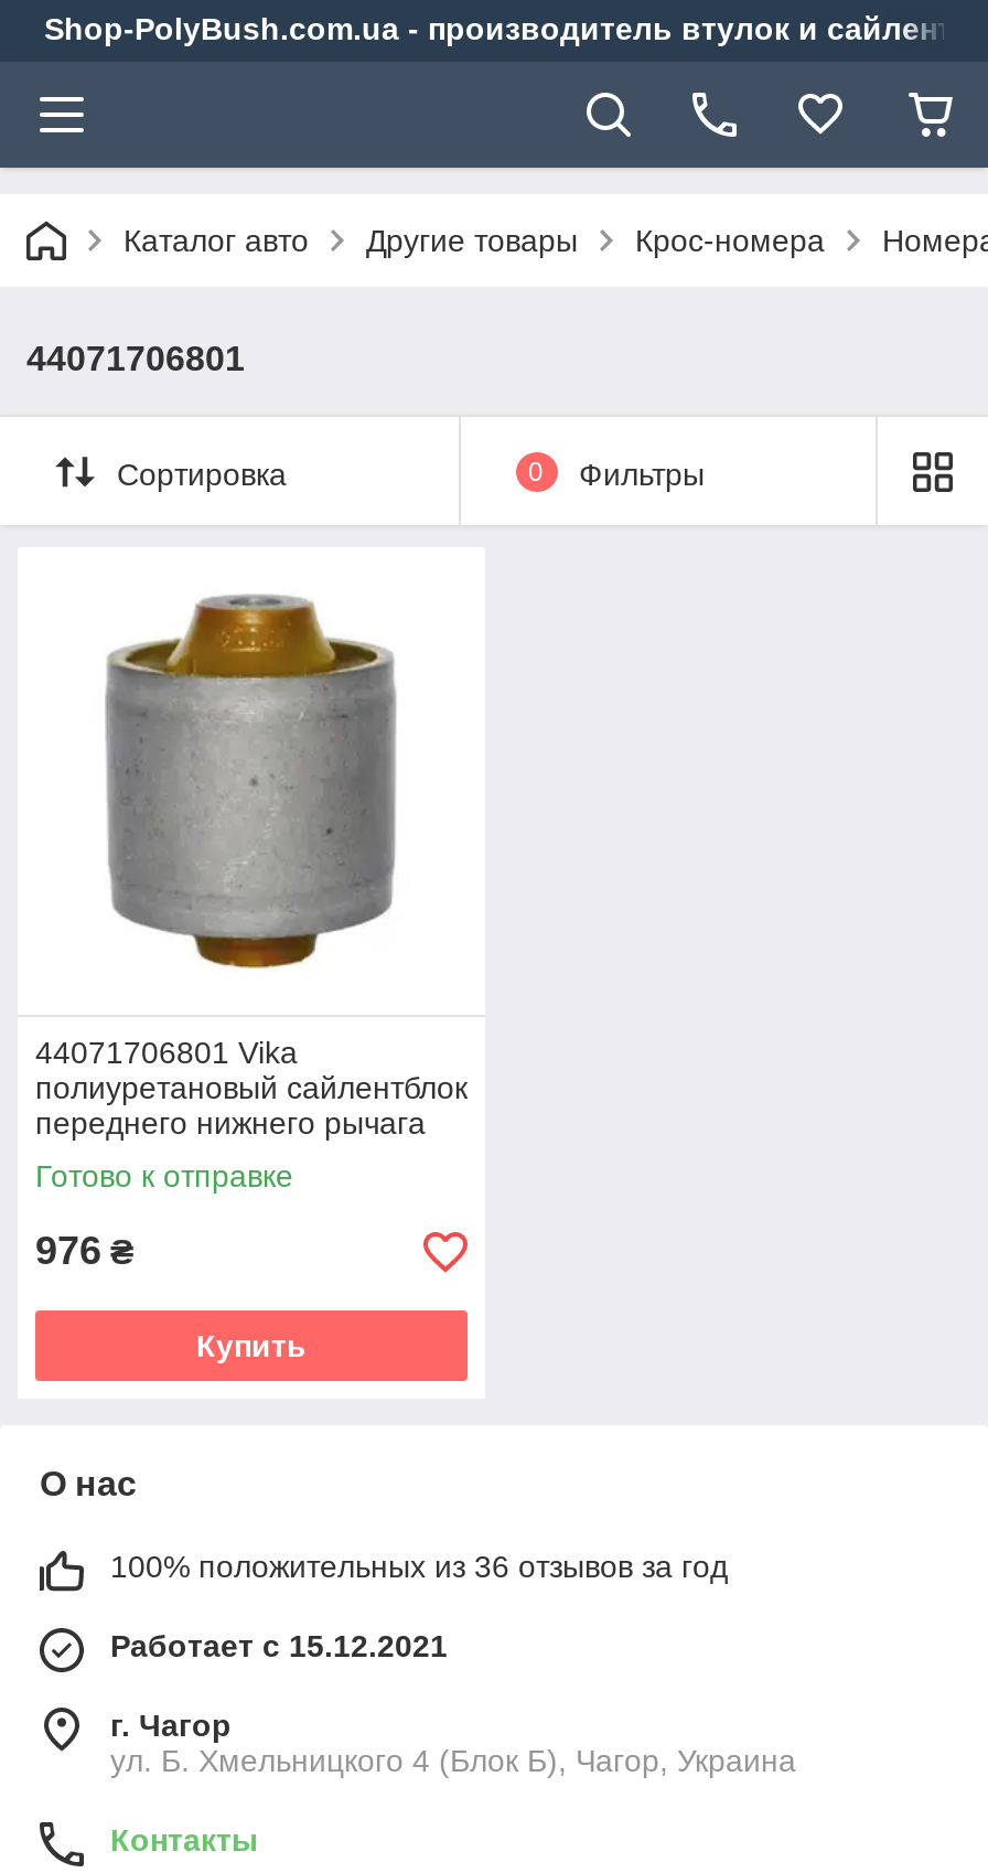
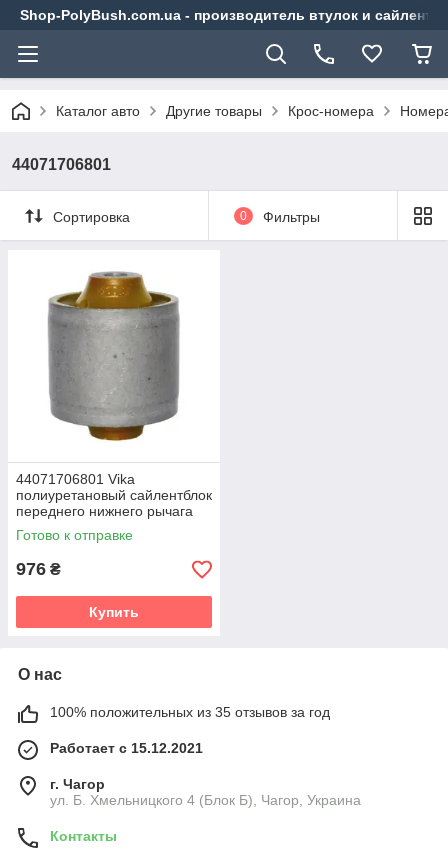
[110,1549,728,1584] 100% положительных из 36 отзывов за год -> [50,704,330,720] 100% положительных из 35 отзывов за год

